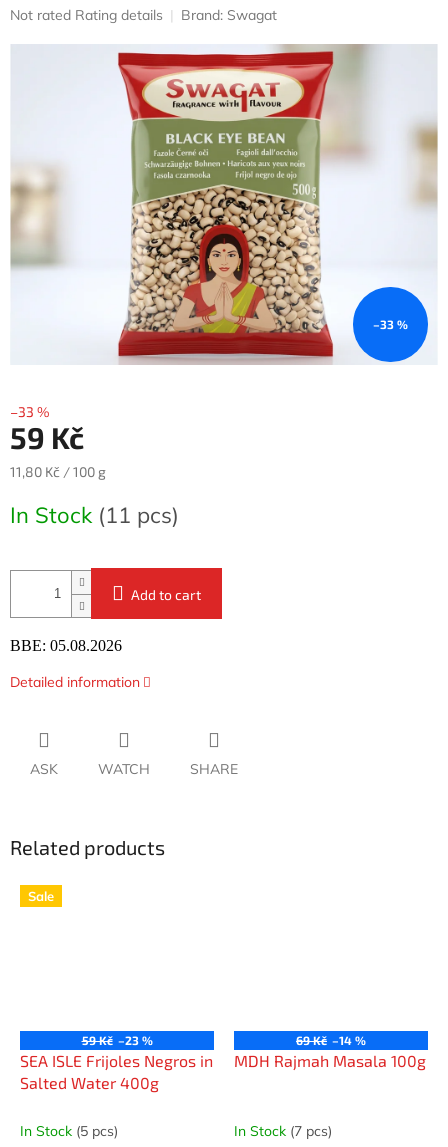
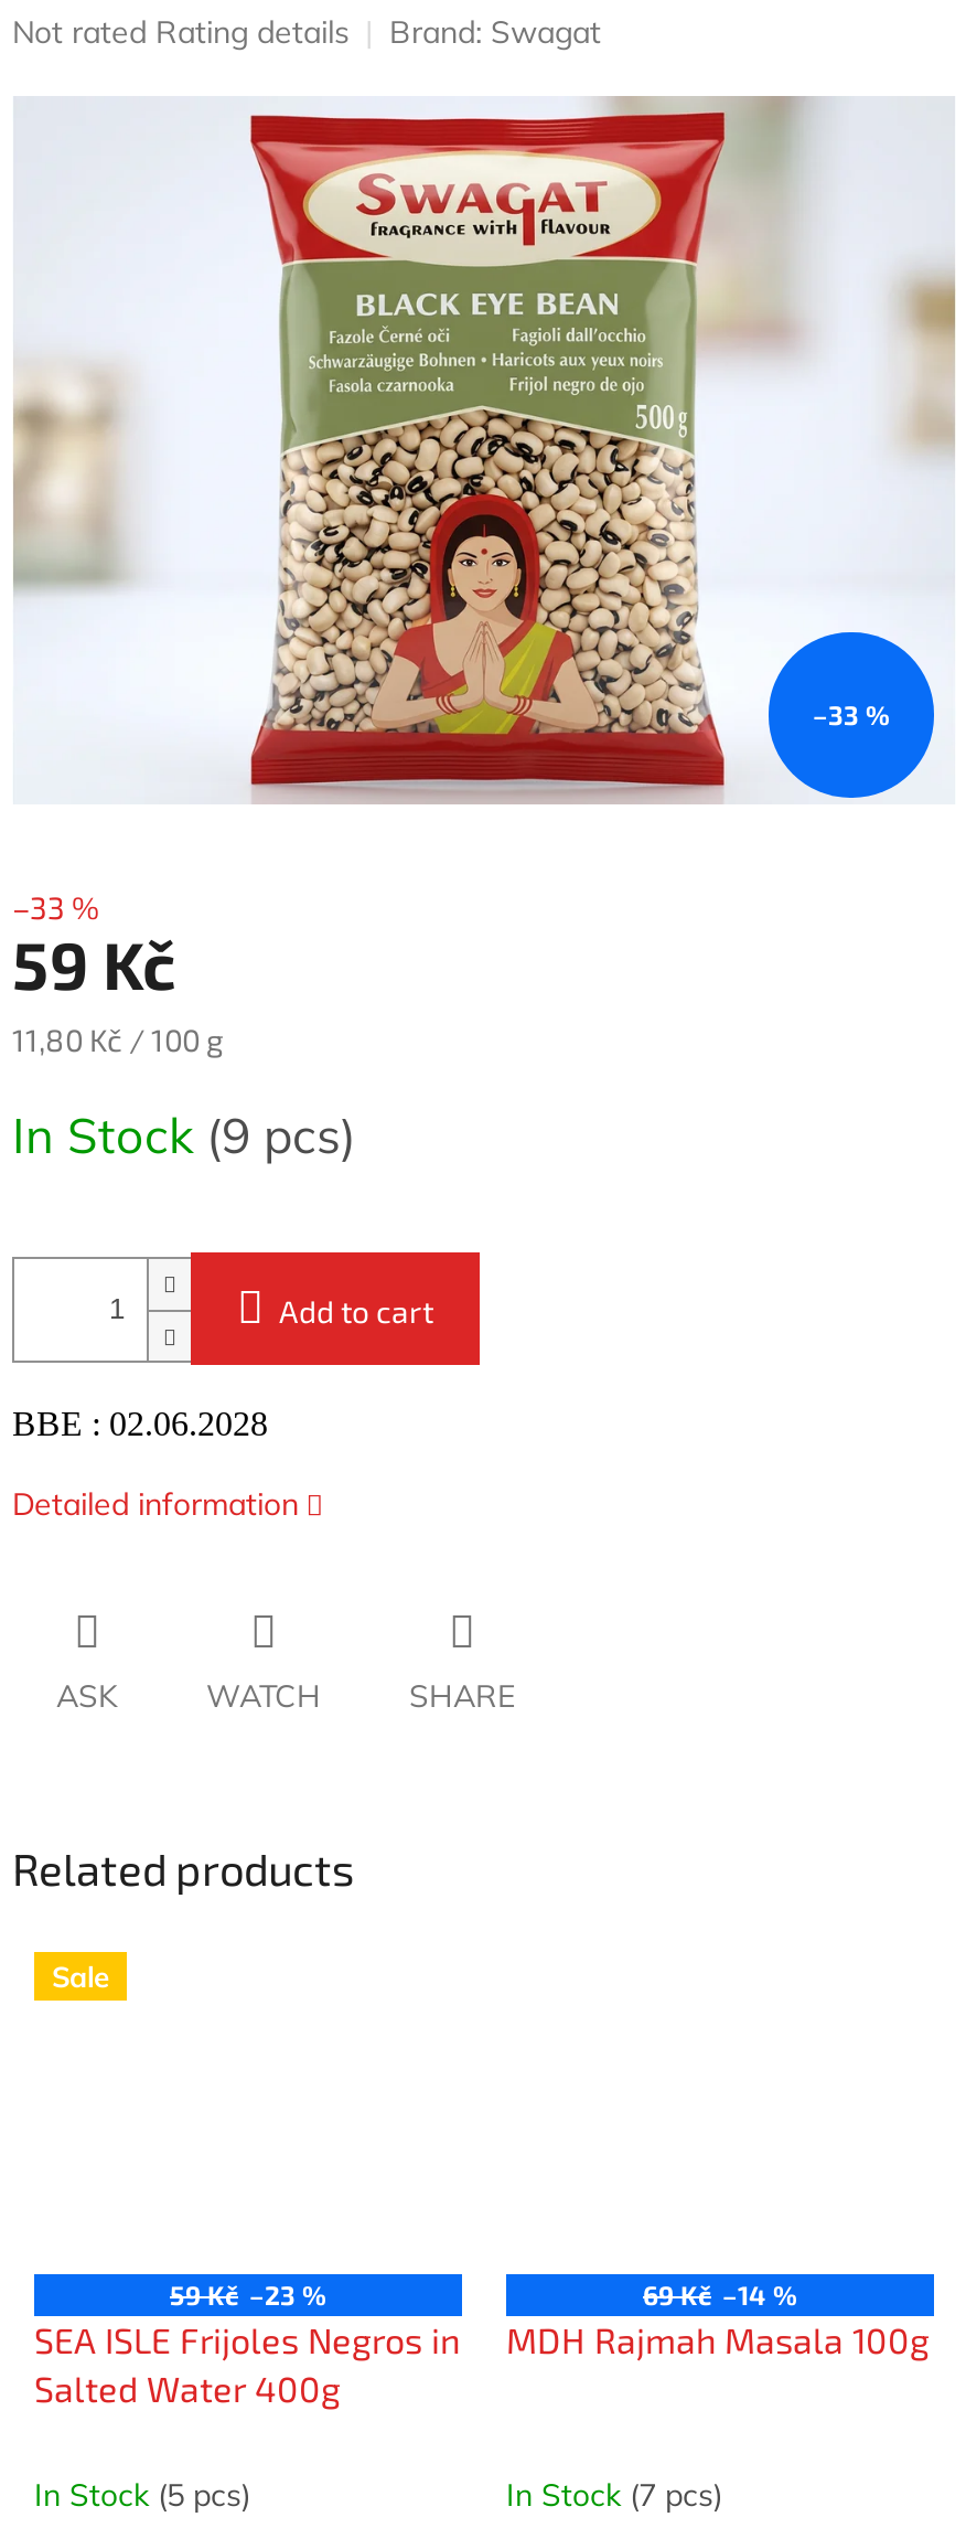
[10,501,179,529] In Stock (11 pcs) -> [12,1105,356,1167] In Stock (9 pcs)
[10,637,122,654] BBE: 05.08.2026 -> [12,1406,268,1443] BBE : 02.06.2028

